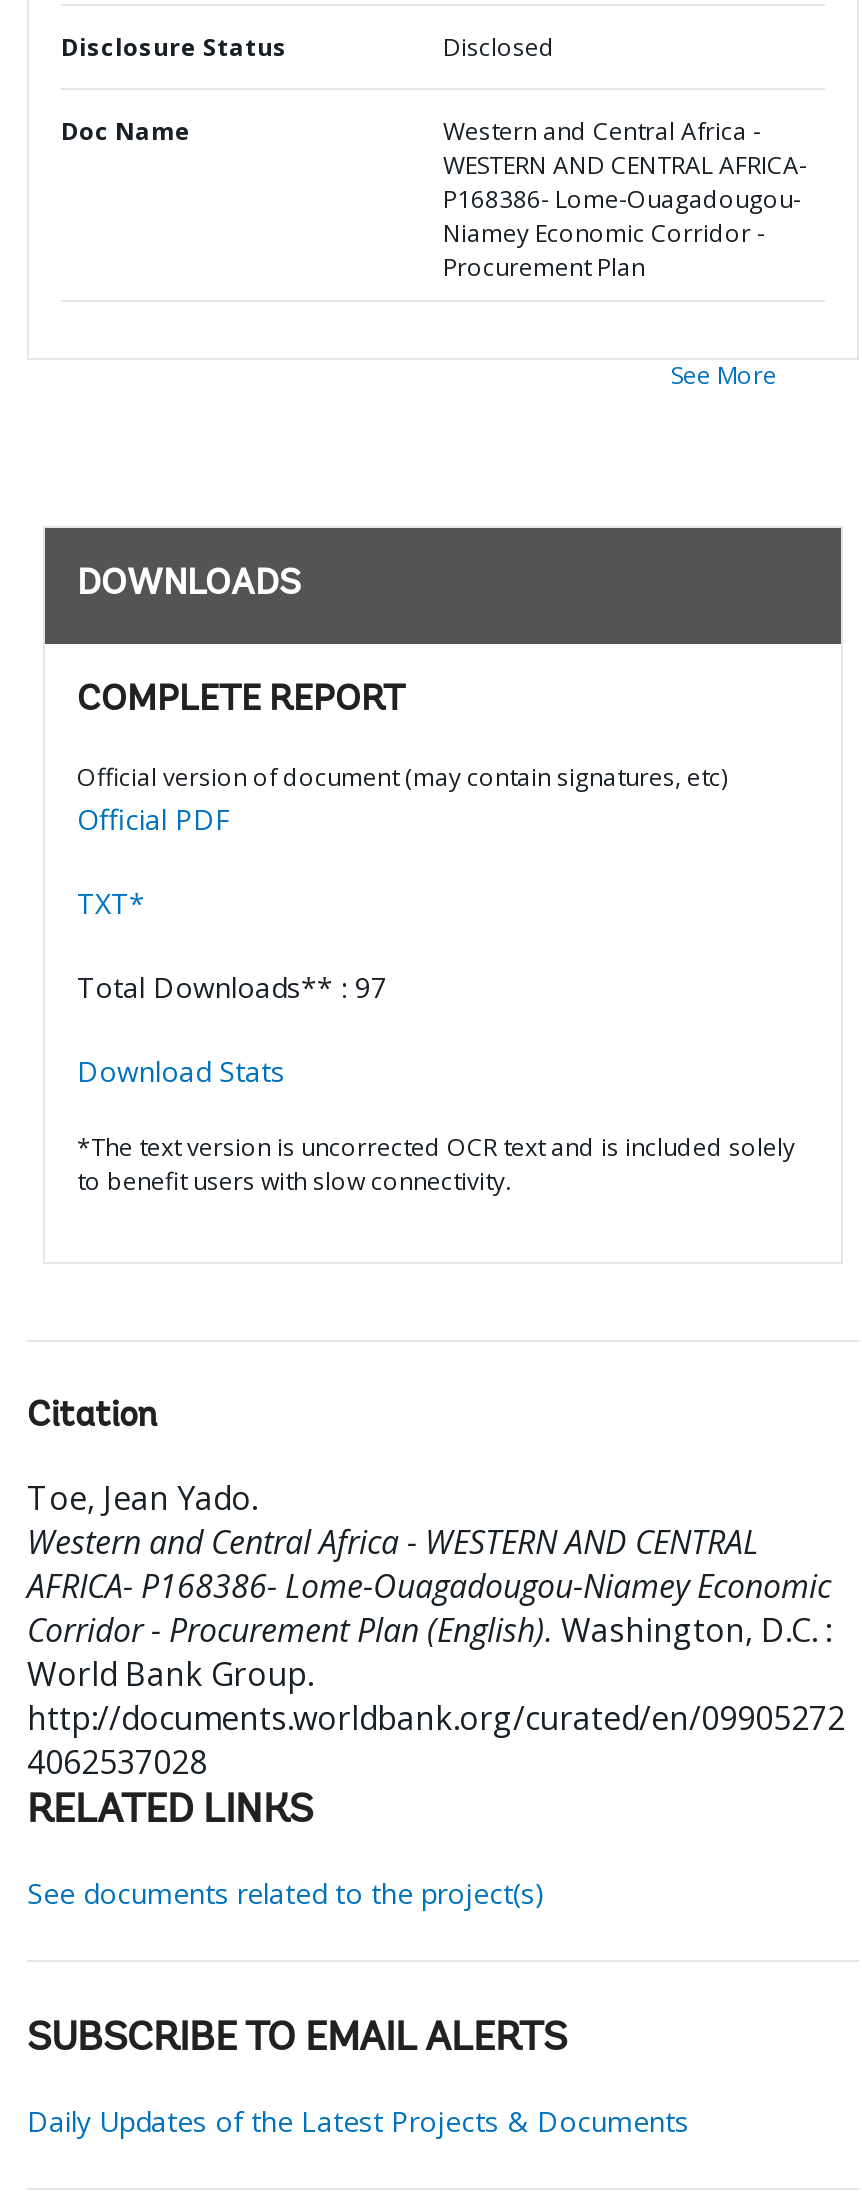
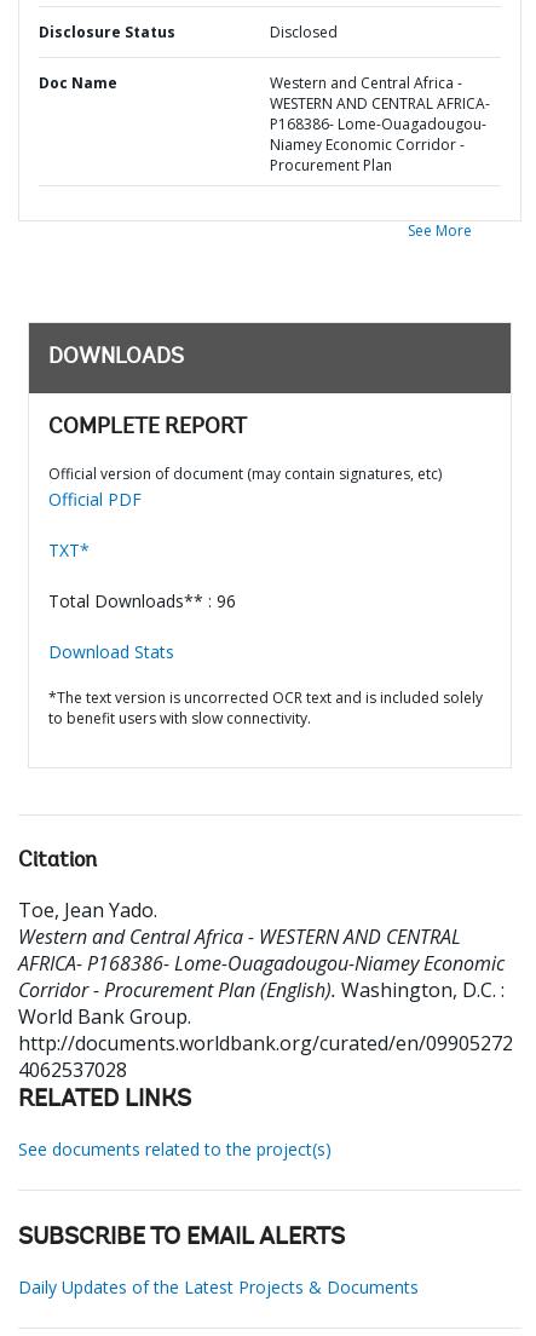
[77,968,387,1006] Total Downloads** : 97 -> [48,589,236,612] Total Downloads** : 96

